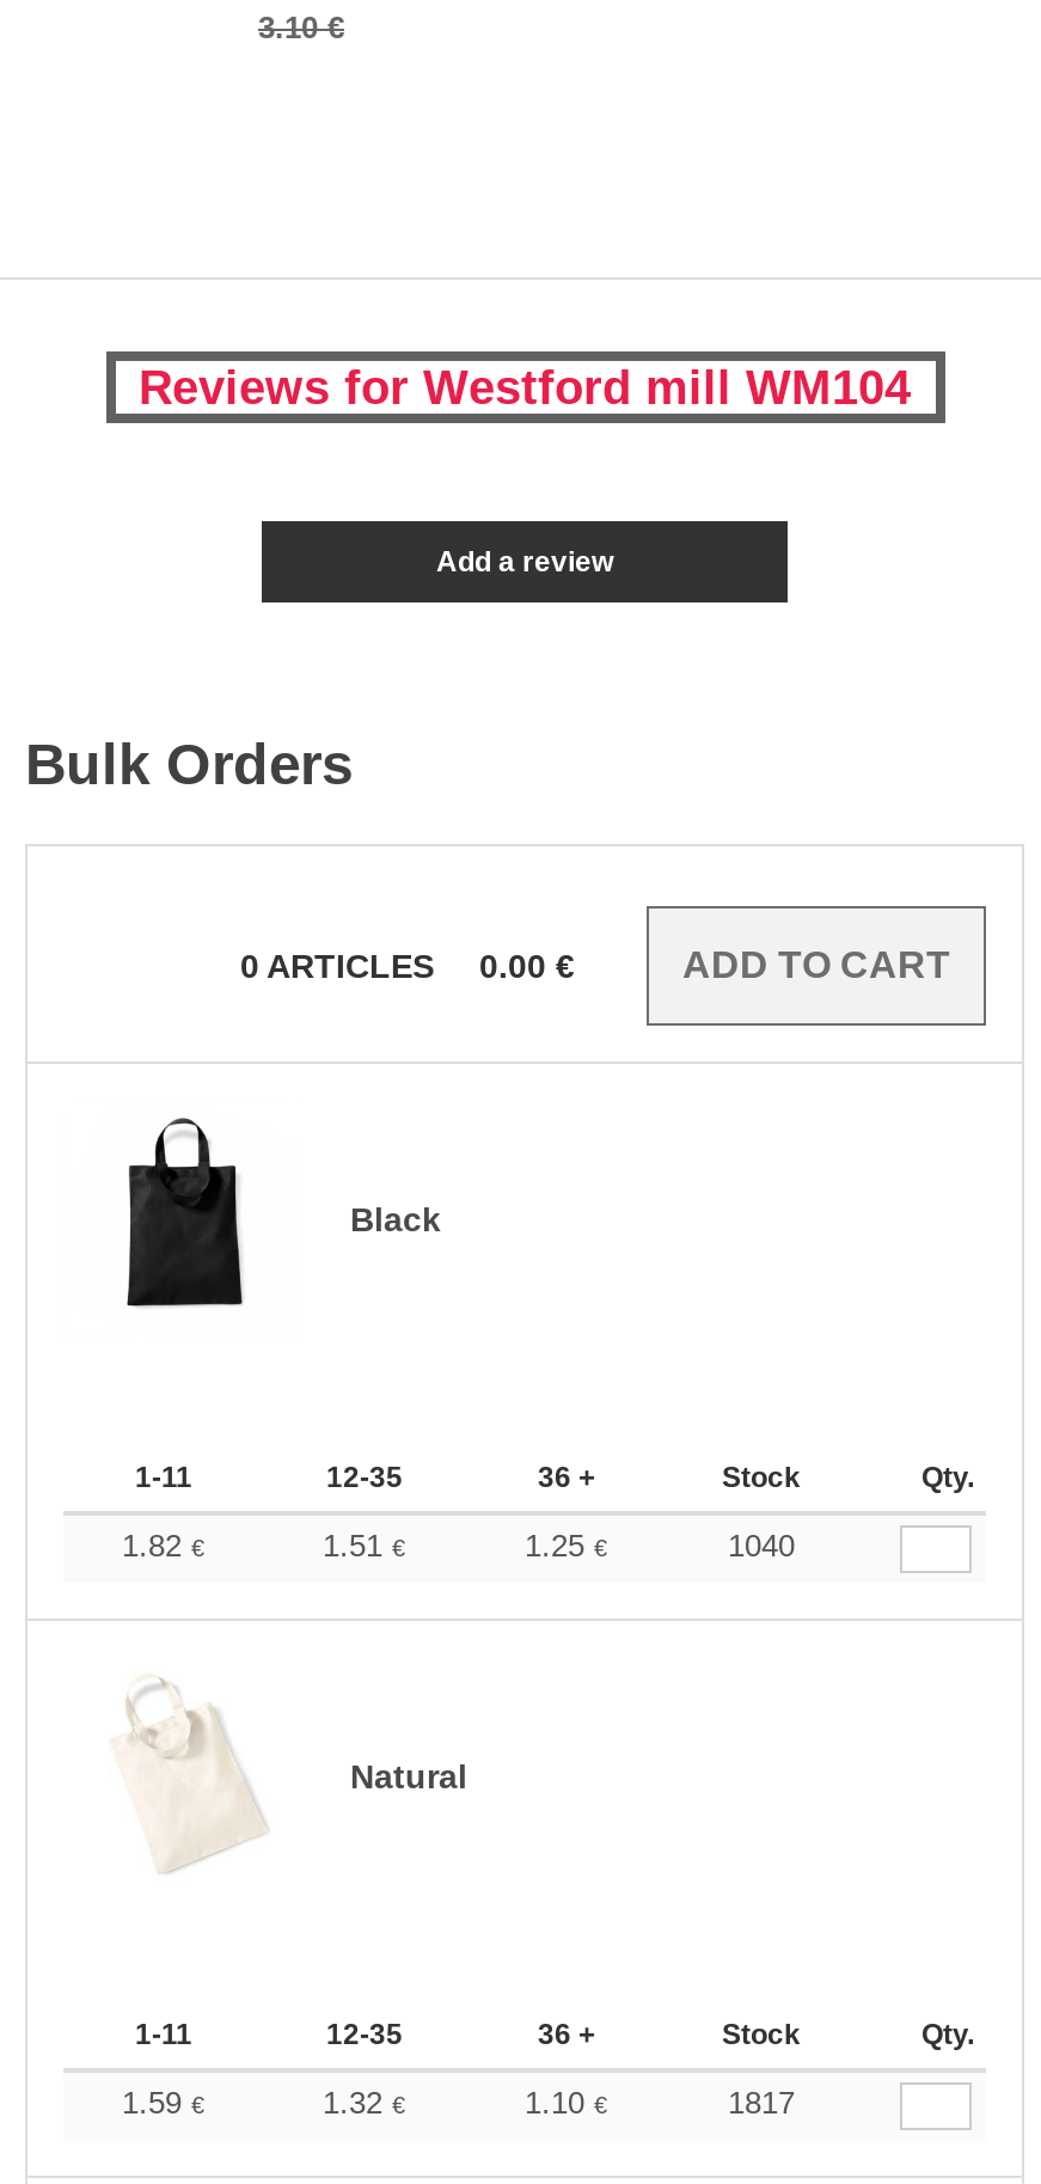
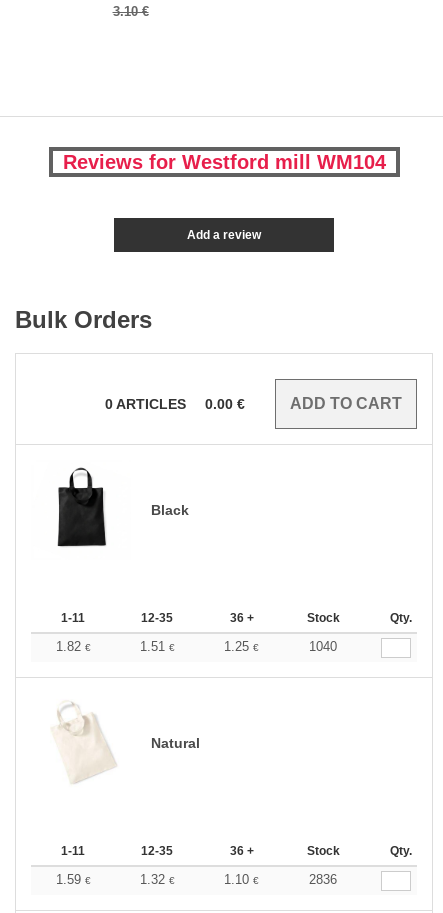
[728,2085,795,2121] 1817 -> [309,872,337,887] 2836

